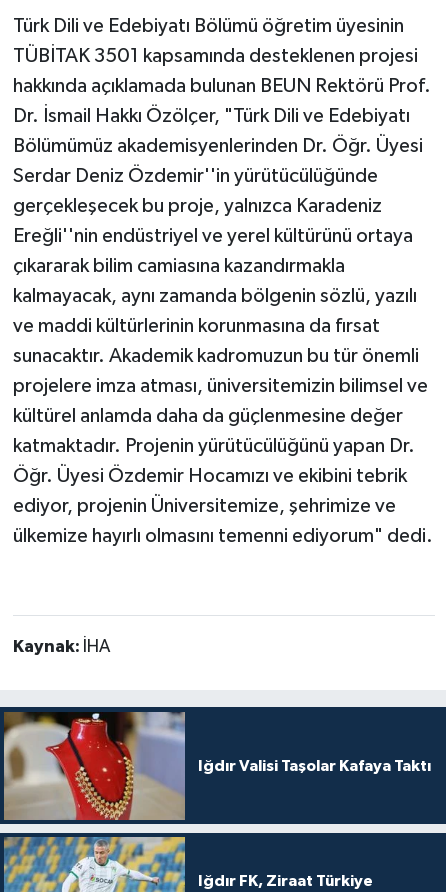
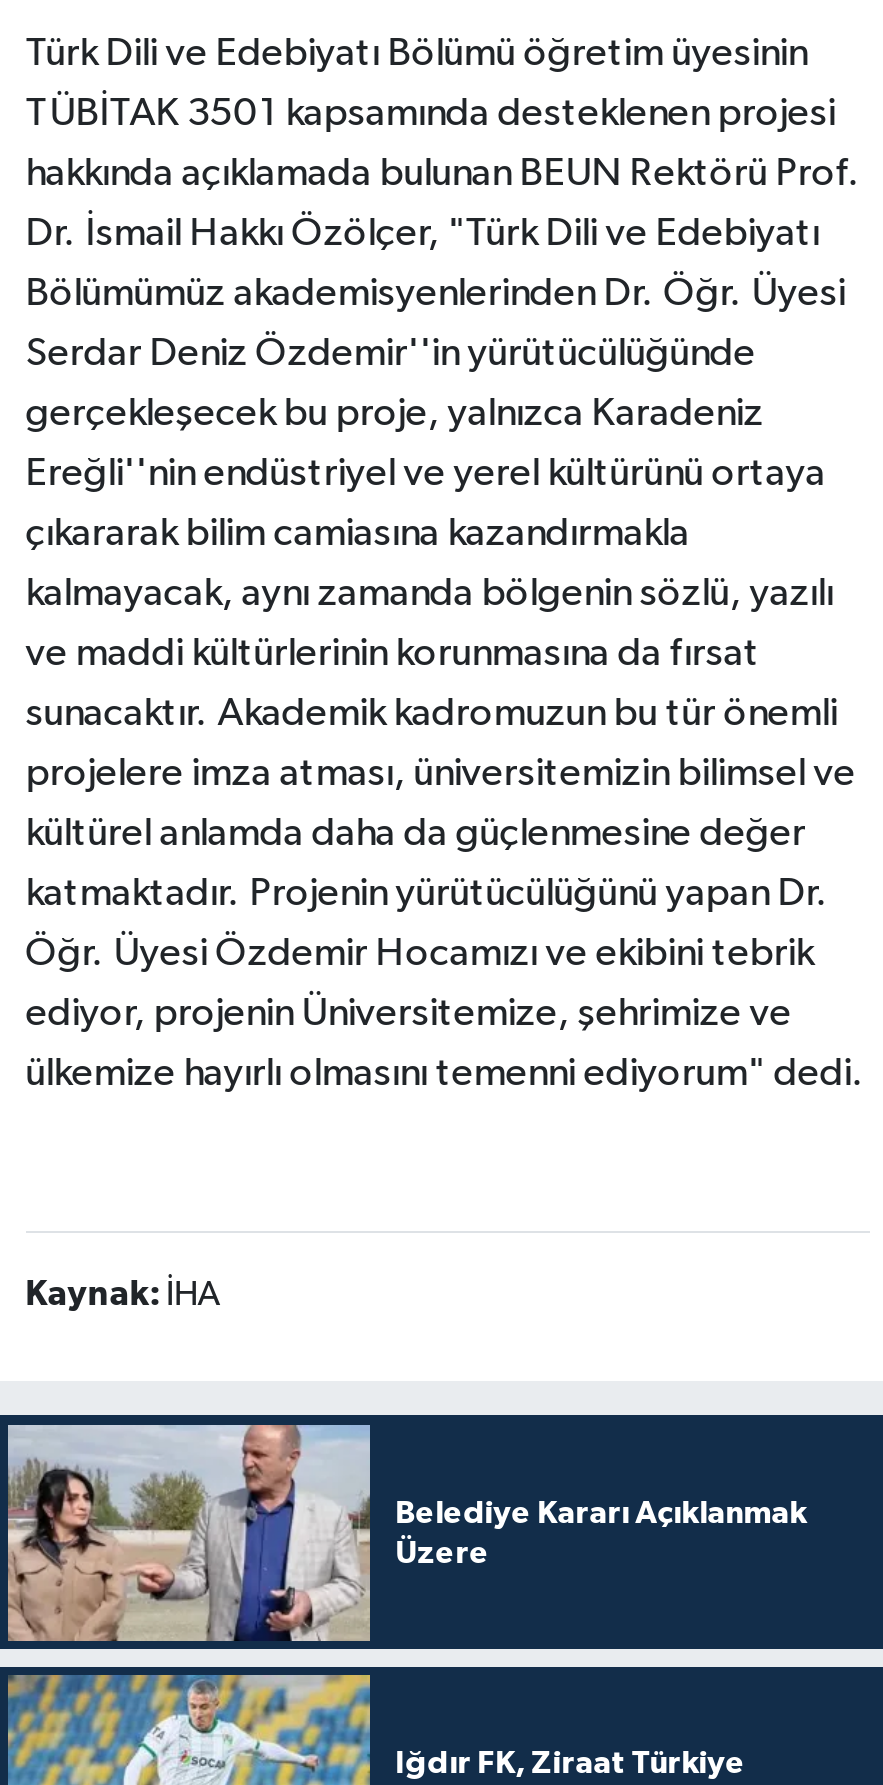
[4,711,431,821] [image] | Iğdır Valisi Taşolar Kafaya Taktı -> [6,1423,807,1643] [image] | Belediye Kararı Açıklanmak | Üzere

